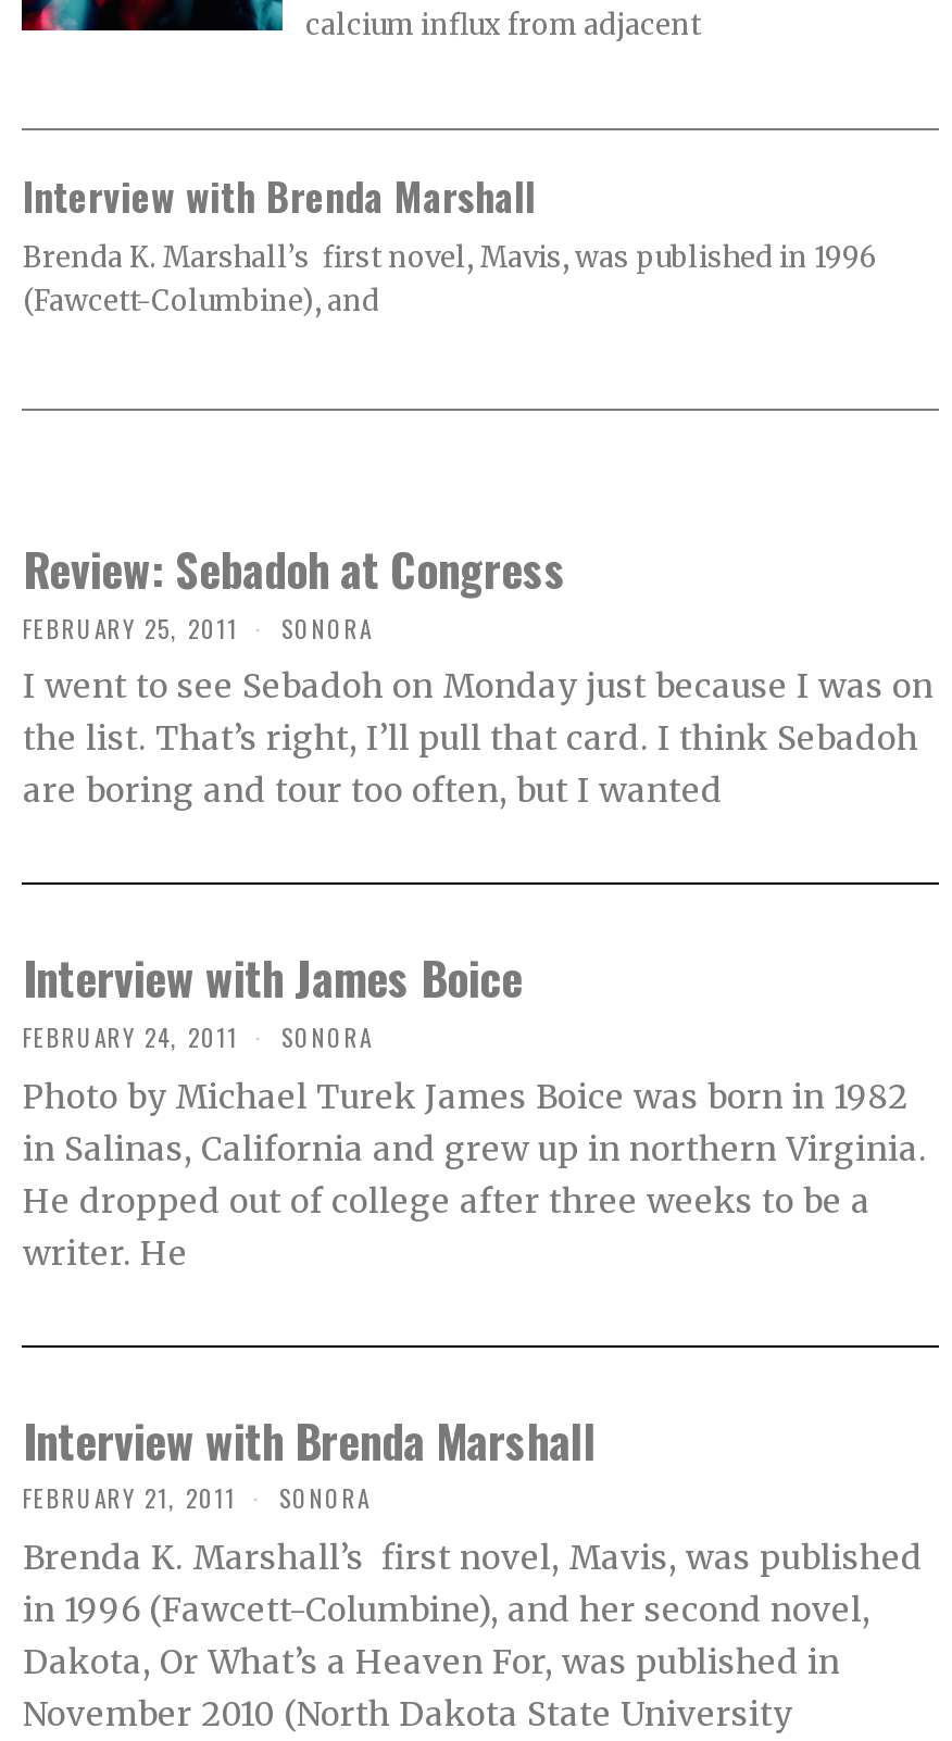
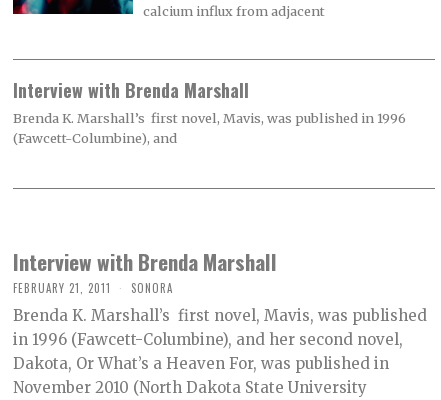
[23,534,933,1272] Review: Sebadoh at Congress | FEBRUARY 25, 2011 | SONORA | I went to see Sebadoh on Monday just because I was on | the list. That’s right, I’ll pull that card. I think Sebadoh | are boring and tour too often, but I wanted | Interview with James Boice | FEBRUARY 24, 2011 | SONORA | Photo by Michael Turek James Boice was born in 1982 | in Salinas, California and grew up in northern Virginia. | He dropped out of college after three weeks to be a | writer. He -> none

